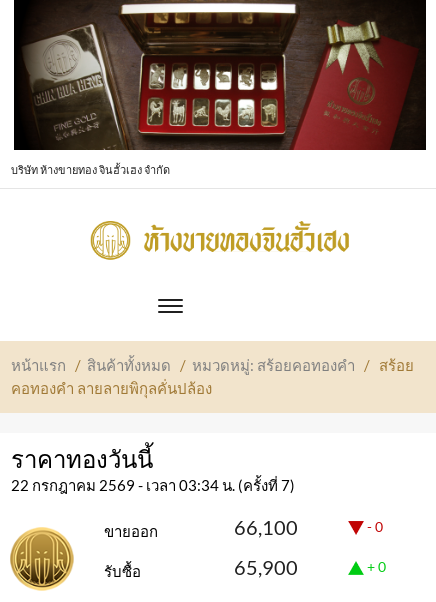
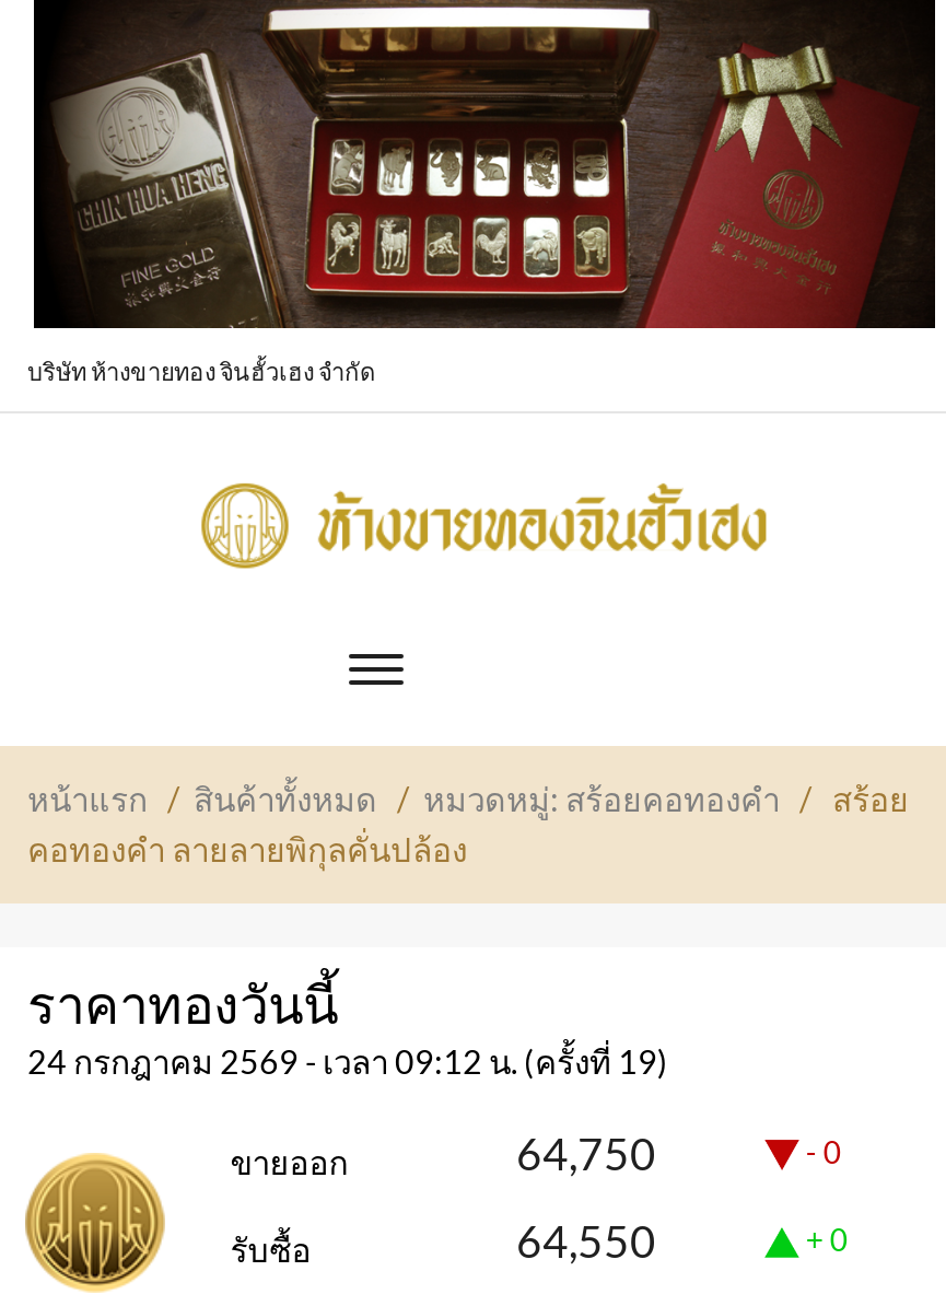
[11,476,295,494] 22 กรกฎาคม 2569 - เวลา 03:34 น. (ครั้งที่ 7) -> [27,1041,668,1081] 24 กรกฎาคม 2569 - เวลา 09:12 น. (ครั้งที่ 19)
[234,515,298,539] 66,100 -> [516,1127,656,1179] 64,750
[234,555,298,579] 65,900 -> [516,1214,656,1267] 64,550

